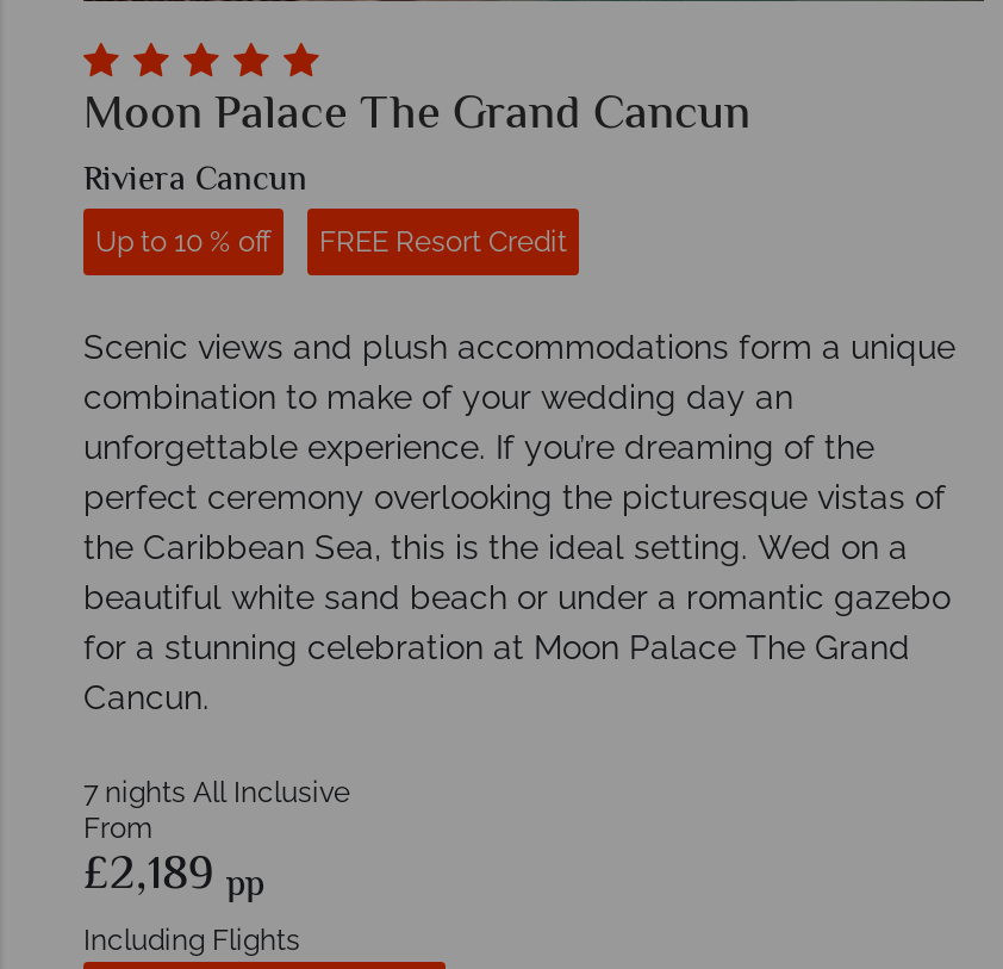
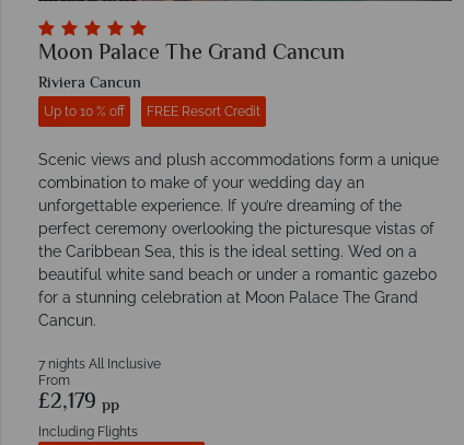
[83,841,264,915] £2,189 pp -> [38,386,119,420] £2,179 pp

